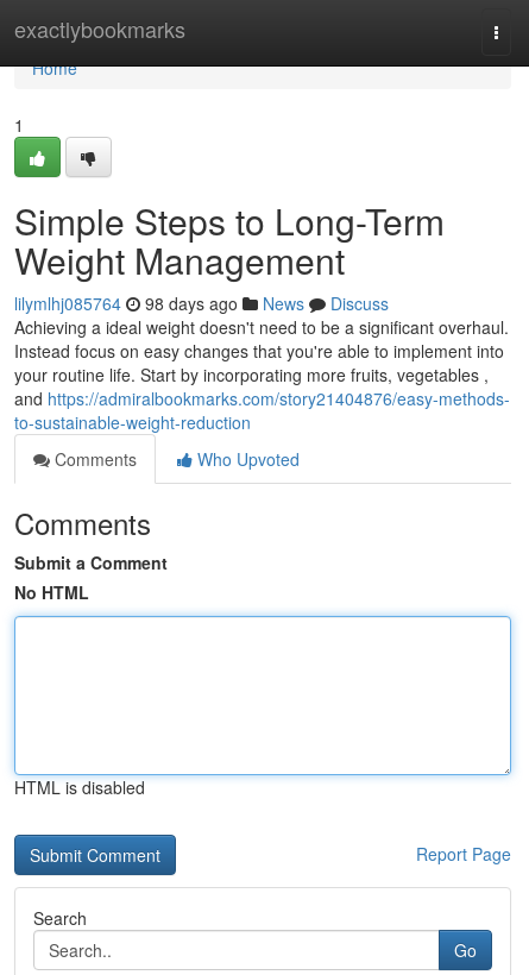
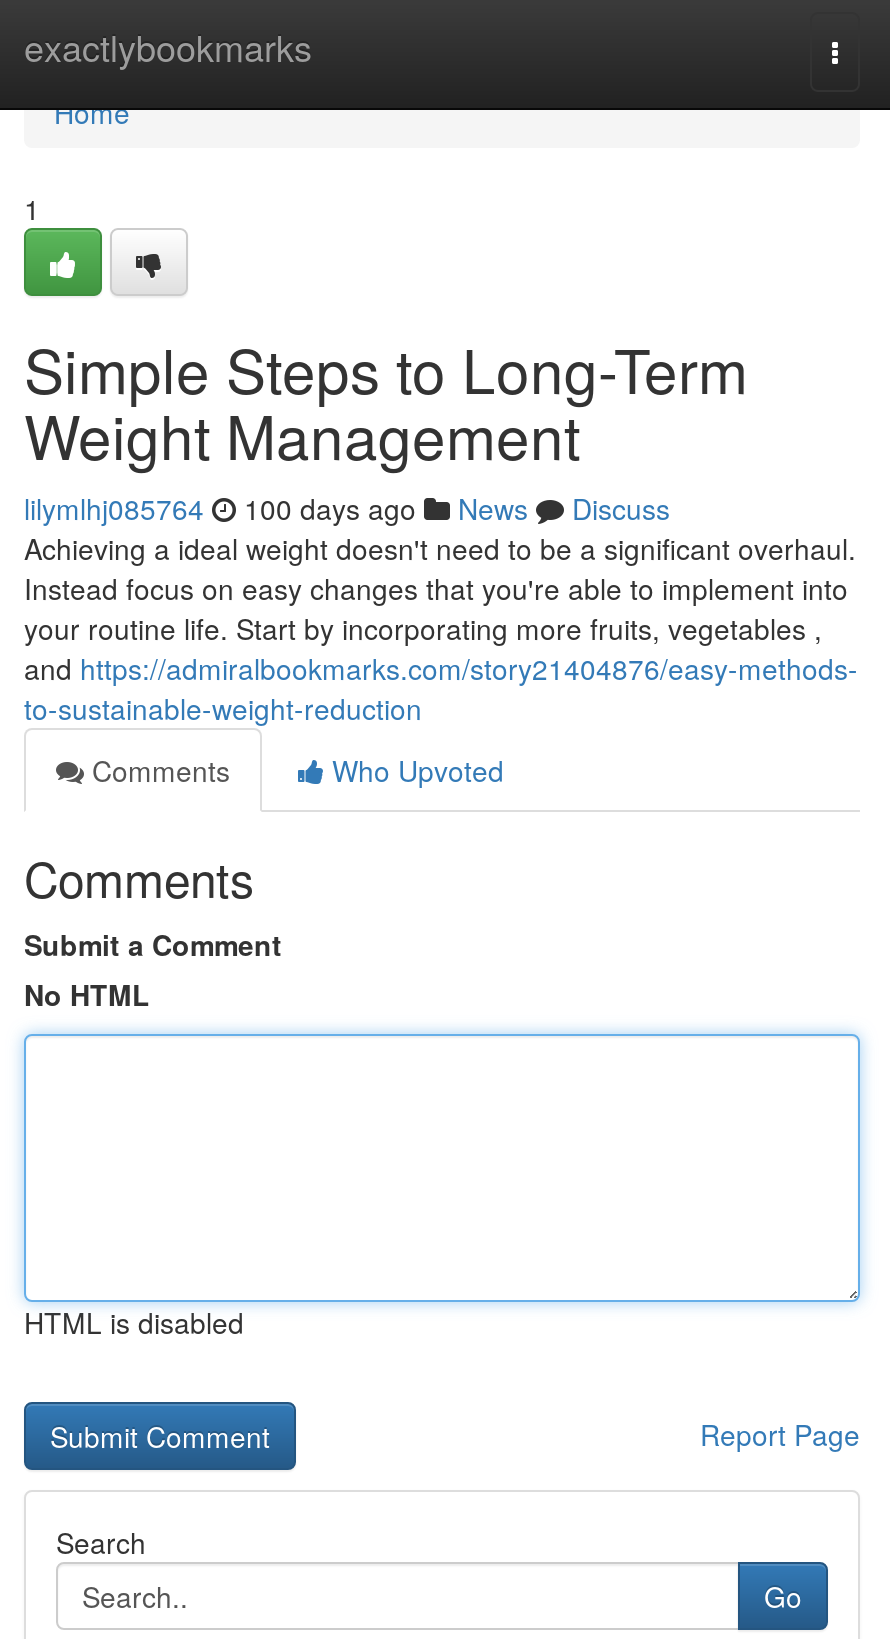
[14,291,389,315] lilymlhj085764 98 days ago News Discuss -> [24,488,670,528] lilymlhj085764 100 days ago News Discuss

